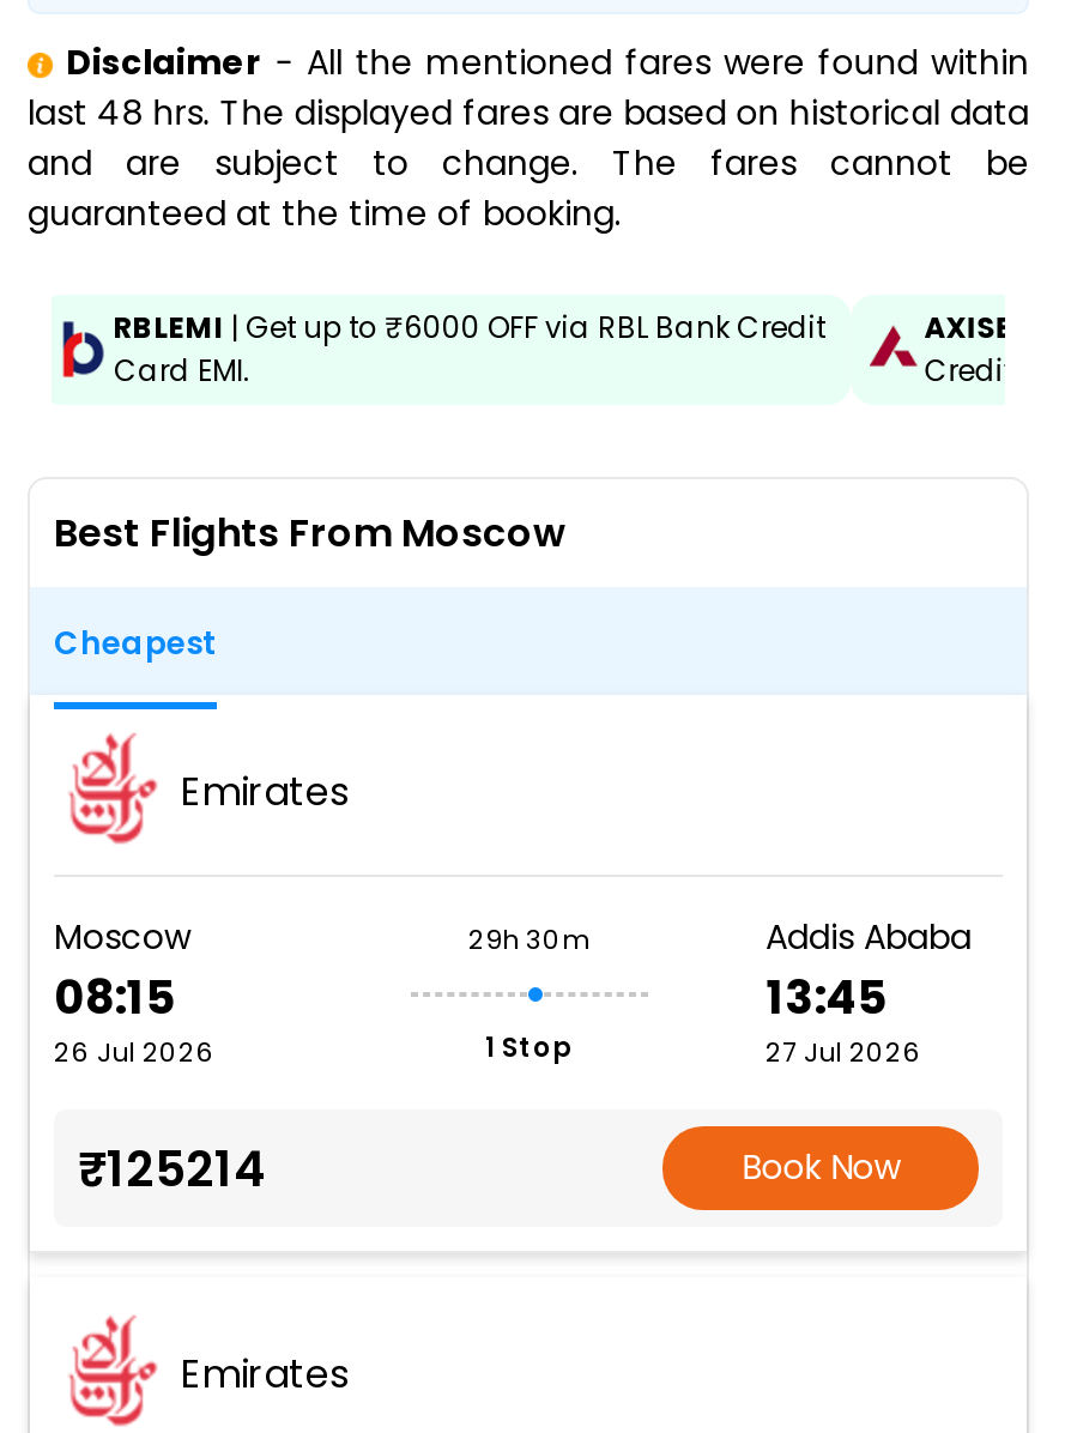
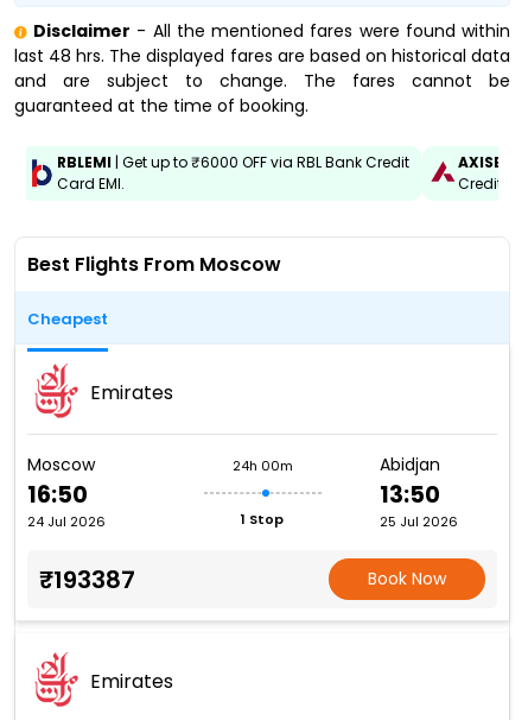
[468,919,588,957] 29h 30m -> [232,456,292,475] 24h 00m
[766,913,972,1071] Addis Ababa | 13:45 | 27 Jul 2026 -> [380,453,458,531] Abidjan | 13:50 | 25 Jul 2026
[54,966,214,1071] 08:15 | 26 Jul 2026 -> [27,479,106,531] 16:50 | 24 Jul 2026
[78,1135,267,1202] ₹125214 -> [39,563,135,596] ₹193387

